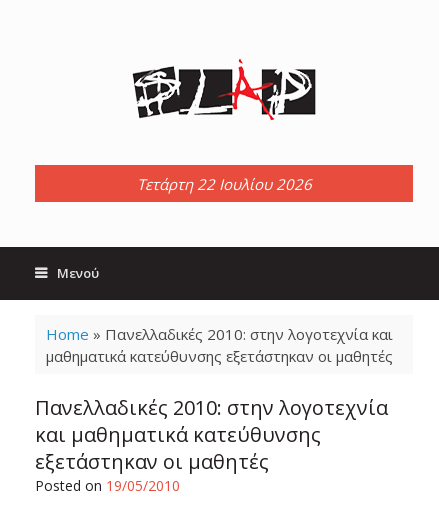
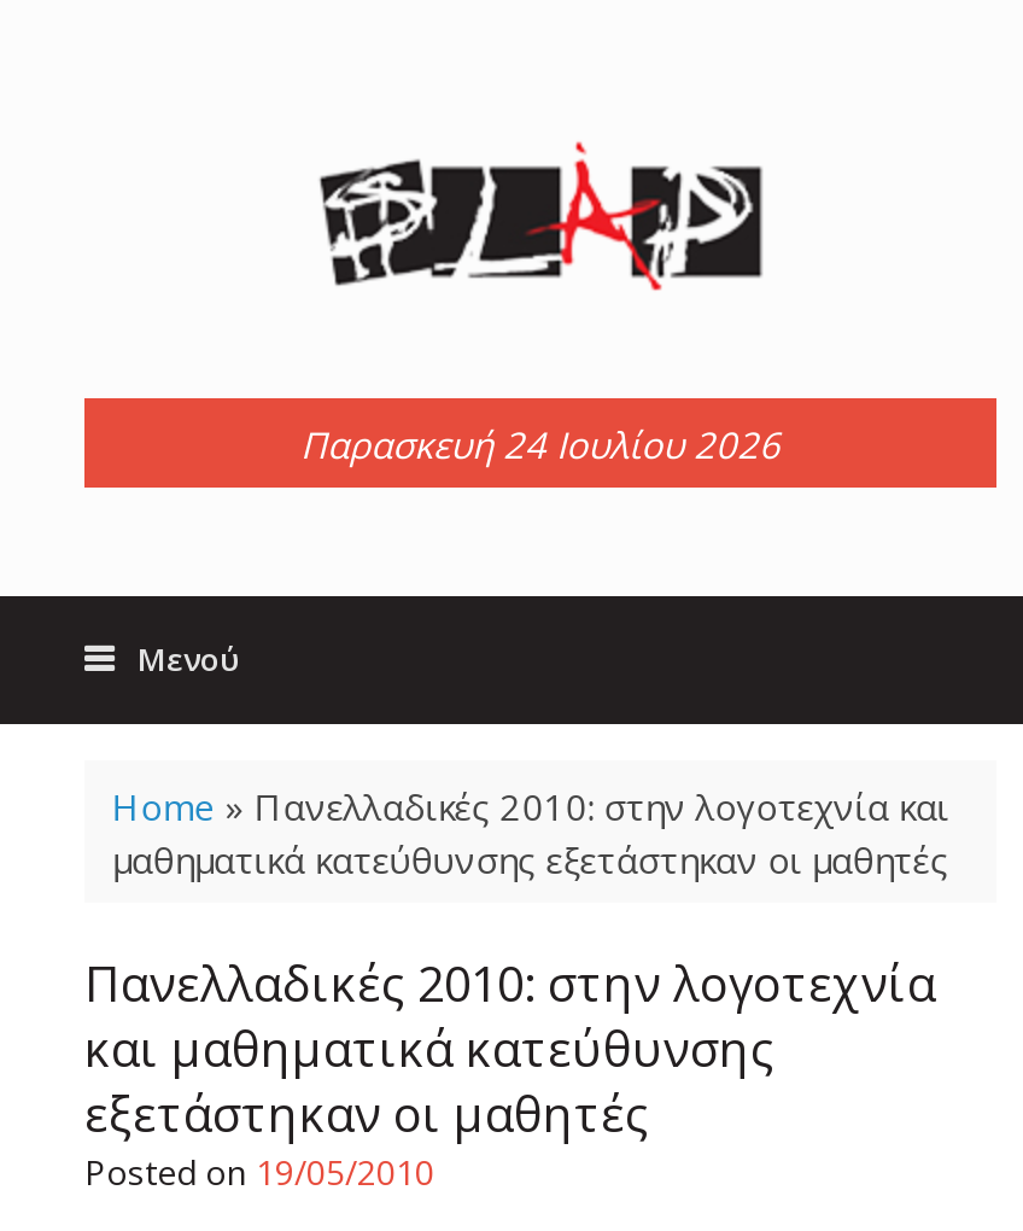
[136,173,311,193] Τετάρτη 22 Ιουλίου 2026 -> [300,419,781,467] Παρασκευή 24 Ιουλίου 2026

